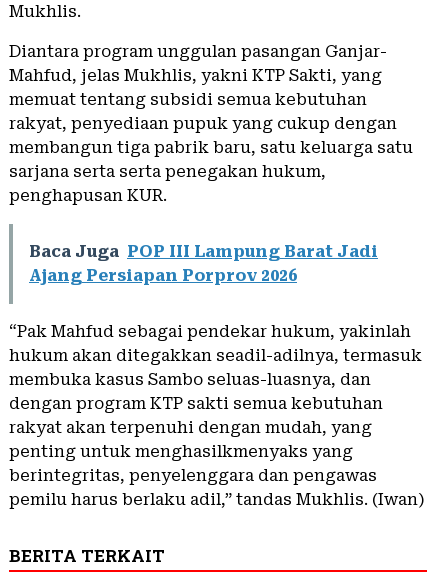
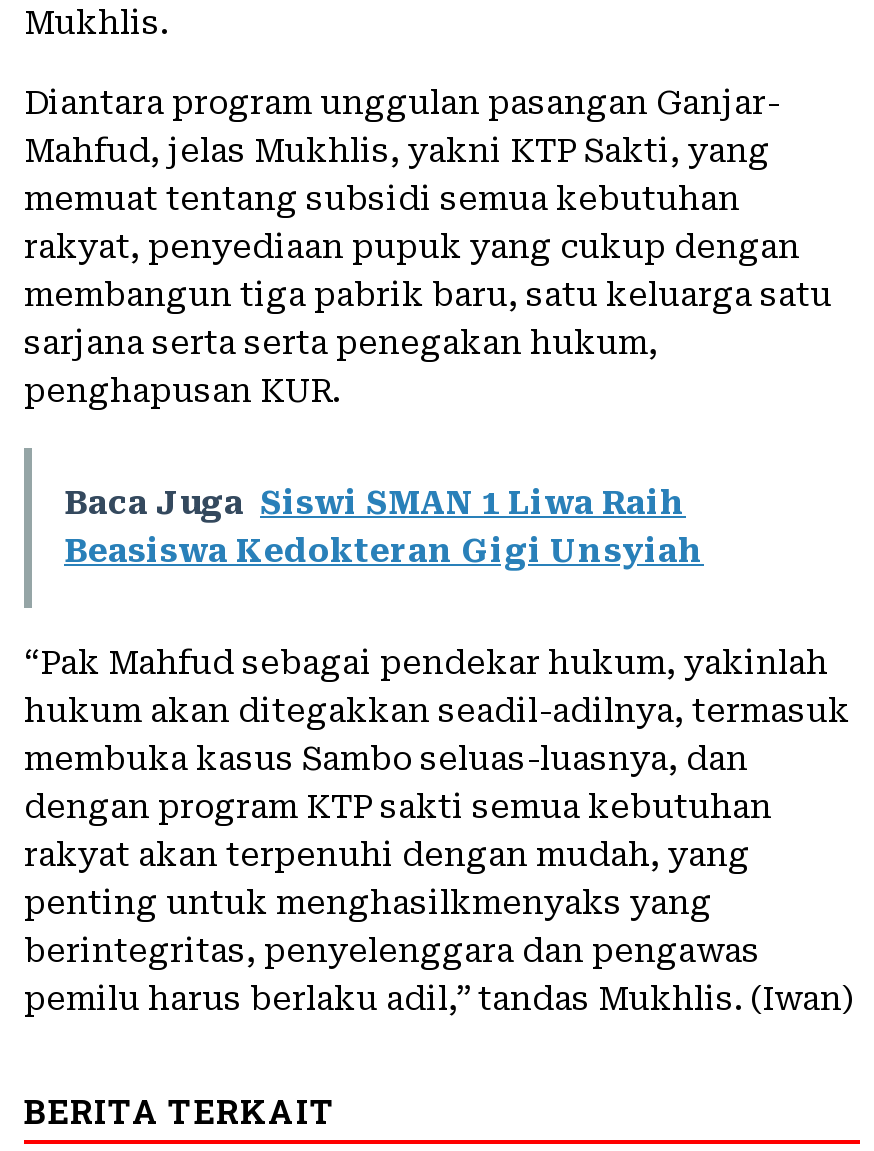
[29,242,378,285] Baca Juga POP III Lampung Barat Jadi | Ajang Persiapan Porprov 2026 -> [64,485,704,571] Baca Juga Siswi SMAN 1 Liwa Raih | Beasiswa Kedokteran Gigi Unsyiah

